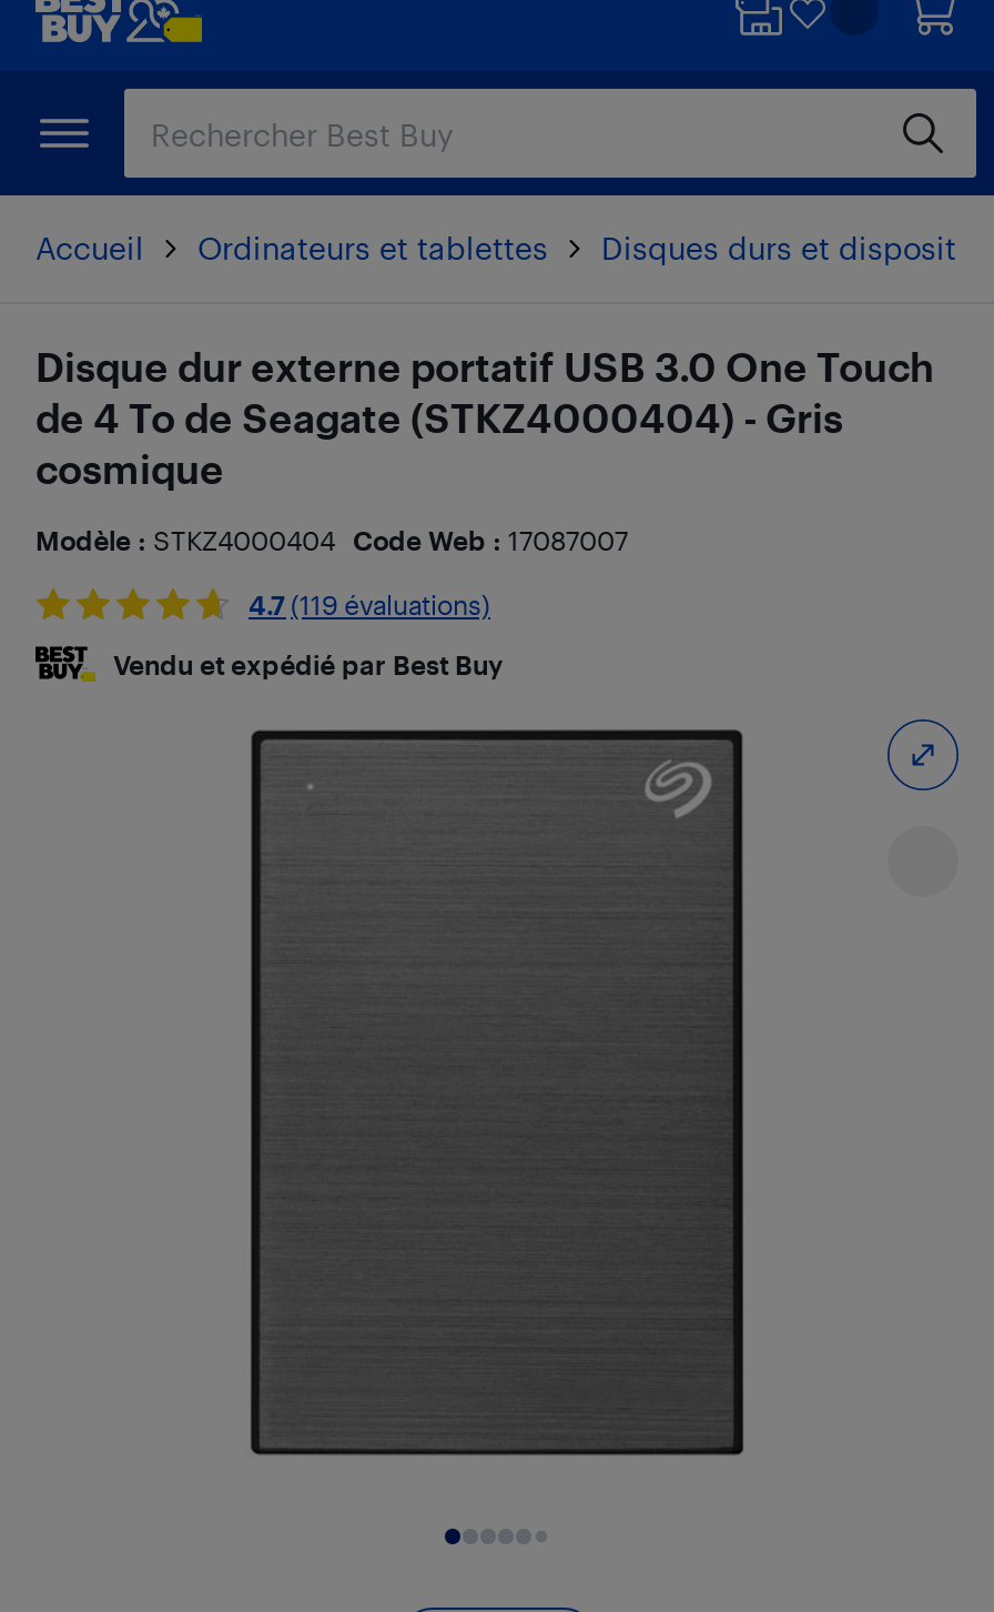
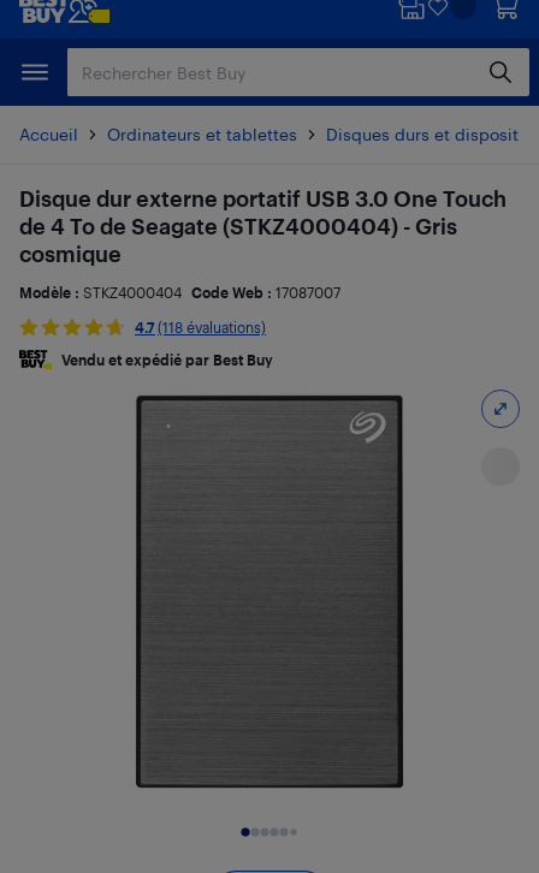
[248,588,490,619] 4.7 (119 évaluations) -> [135,319,266,335] 4.7 (118 évaluations)

